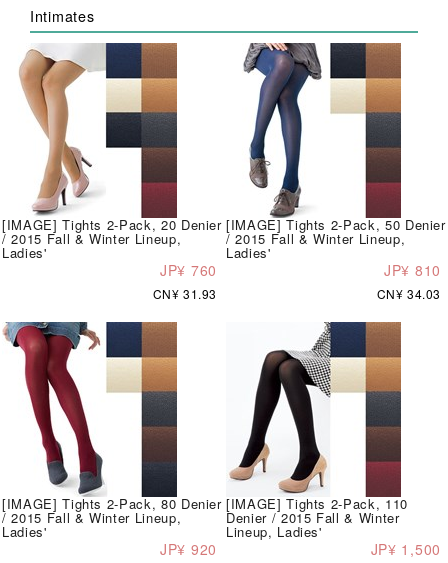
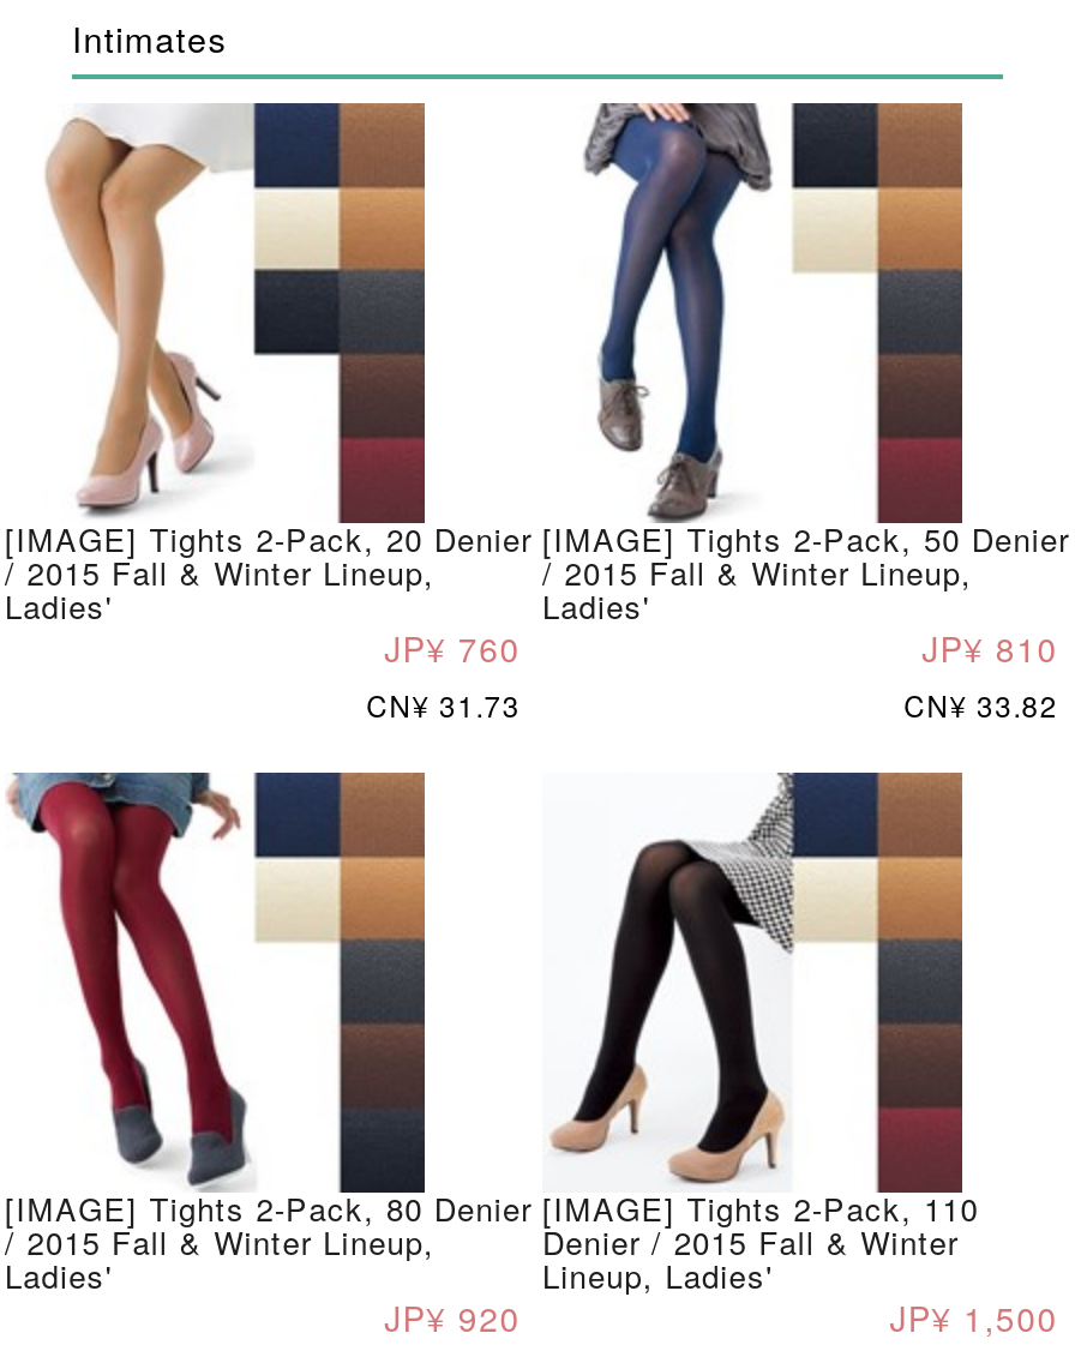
[153,285,217,302] CN¥ 31.93 -> [366,684,521,725] CN¥ 31.73
[377,285,441,302] CN¥ 34.03 -> [904,684,1058,725] CN¥ 33.82

